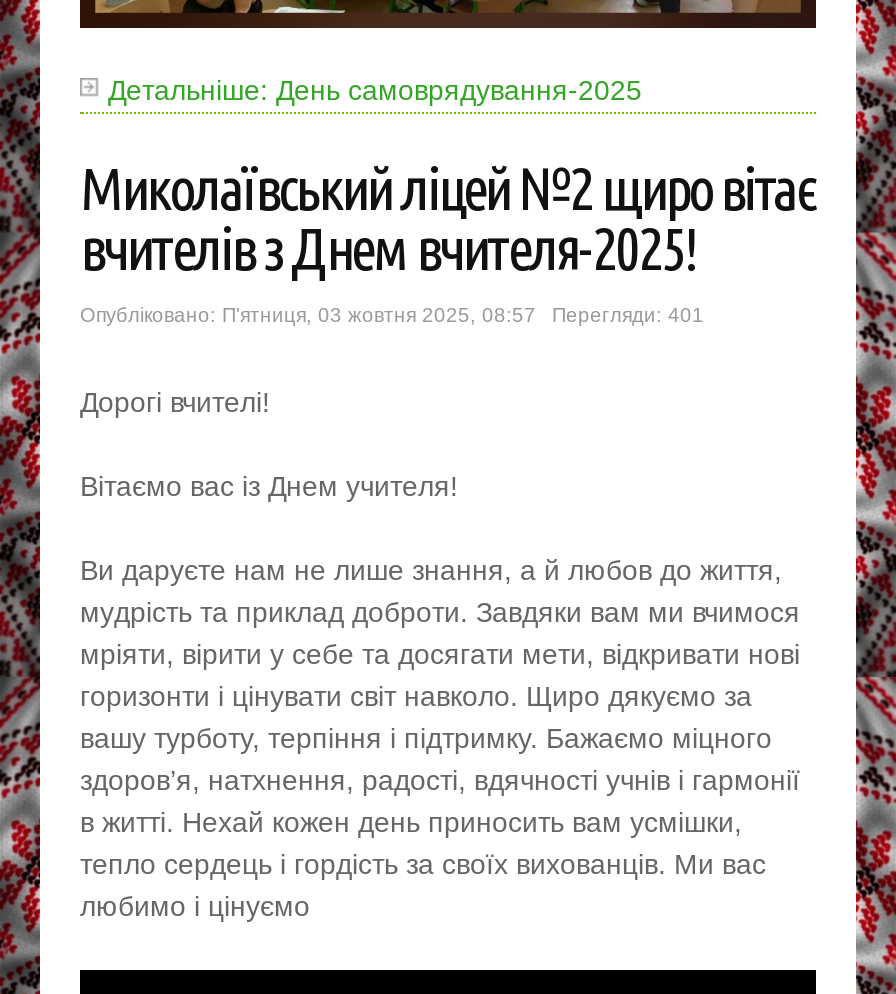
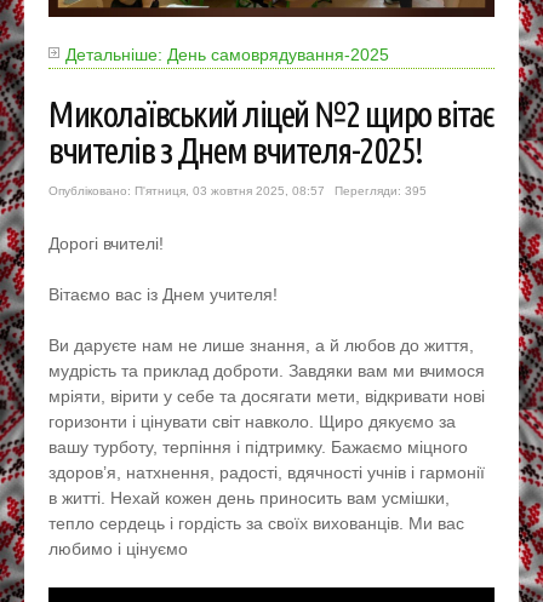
[80,304,704,326] Опубліковано: П'ятниця, 03 жовтня 2025, 08:57 Перегляди: 401 -> [48,184,427,198] Опубліковано: П'ятниця, 03 жовтня 2025, 08:57 Перегляди: 395

